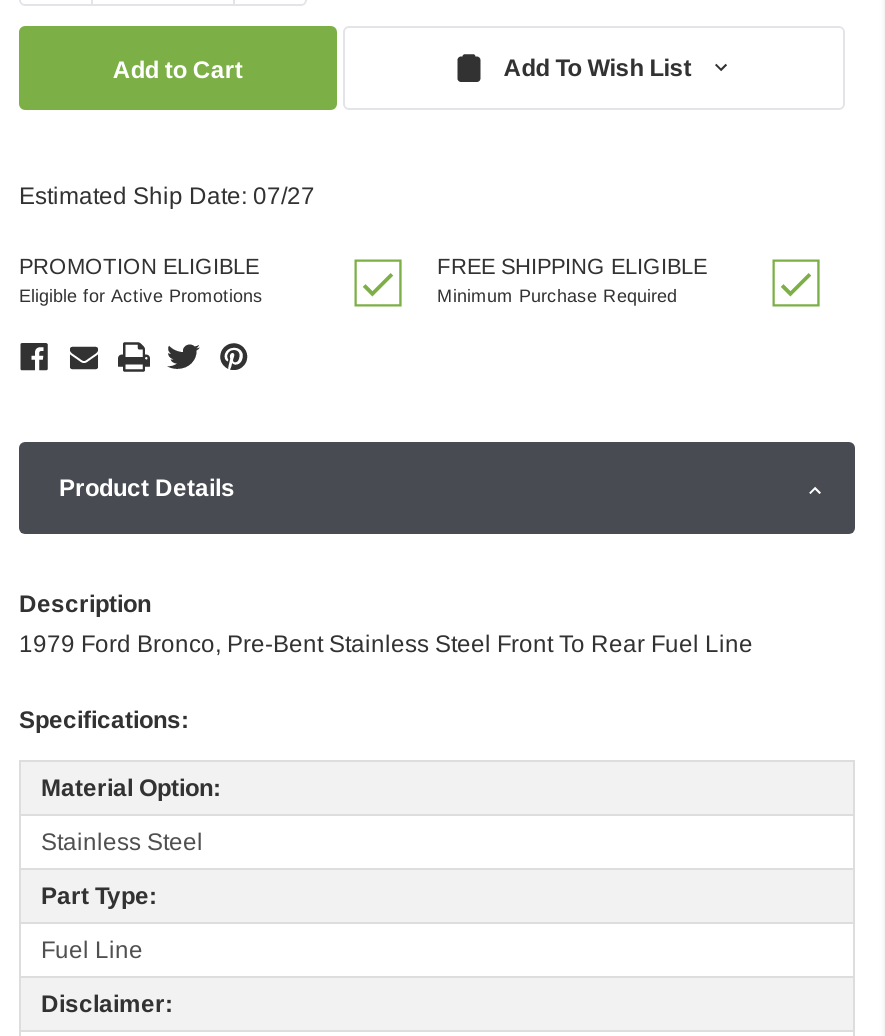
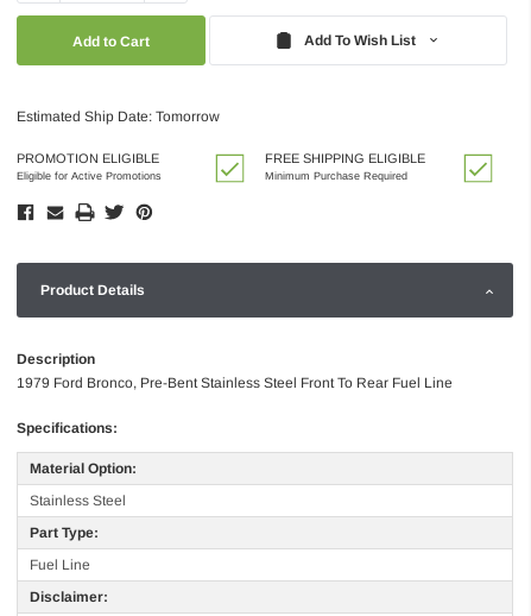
[19,182,315,210] Estimated Ship Date: 07/27 -> [17,108,220,125] Estimated Ship Date: Tomorrow

